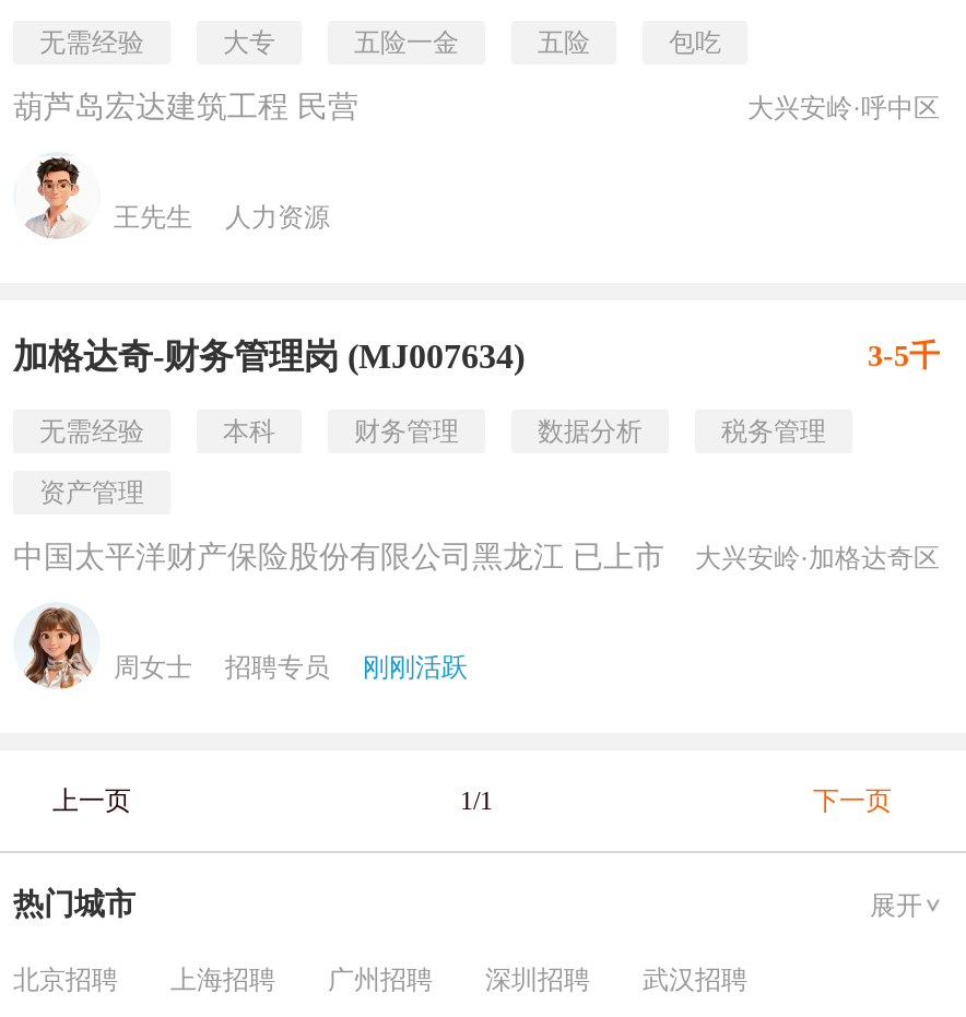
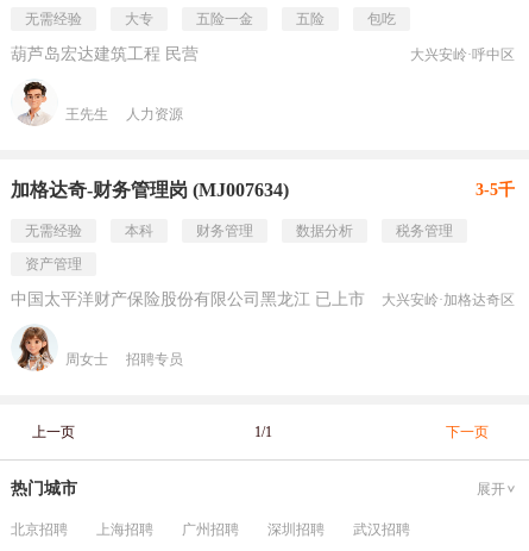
[363,652,468,683] 刚刚活跃 -> none

